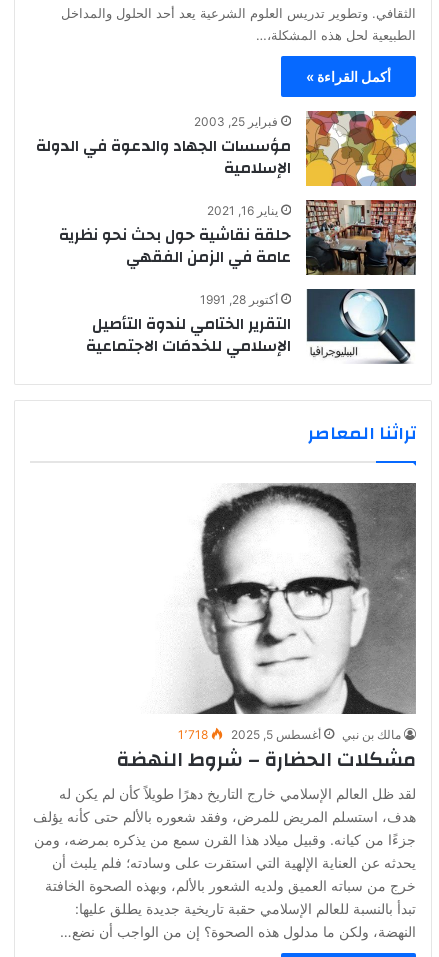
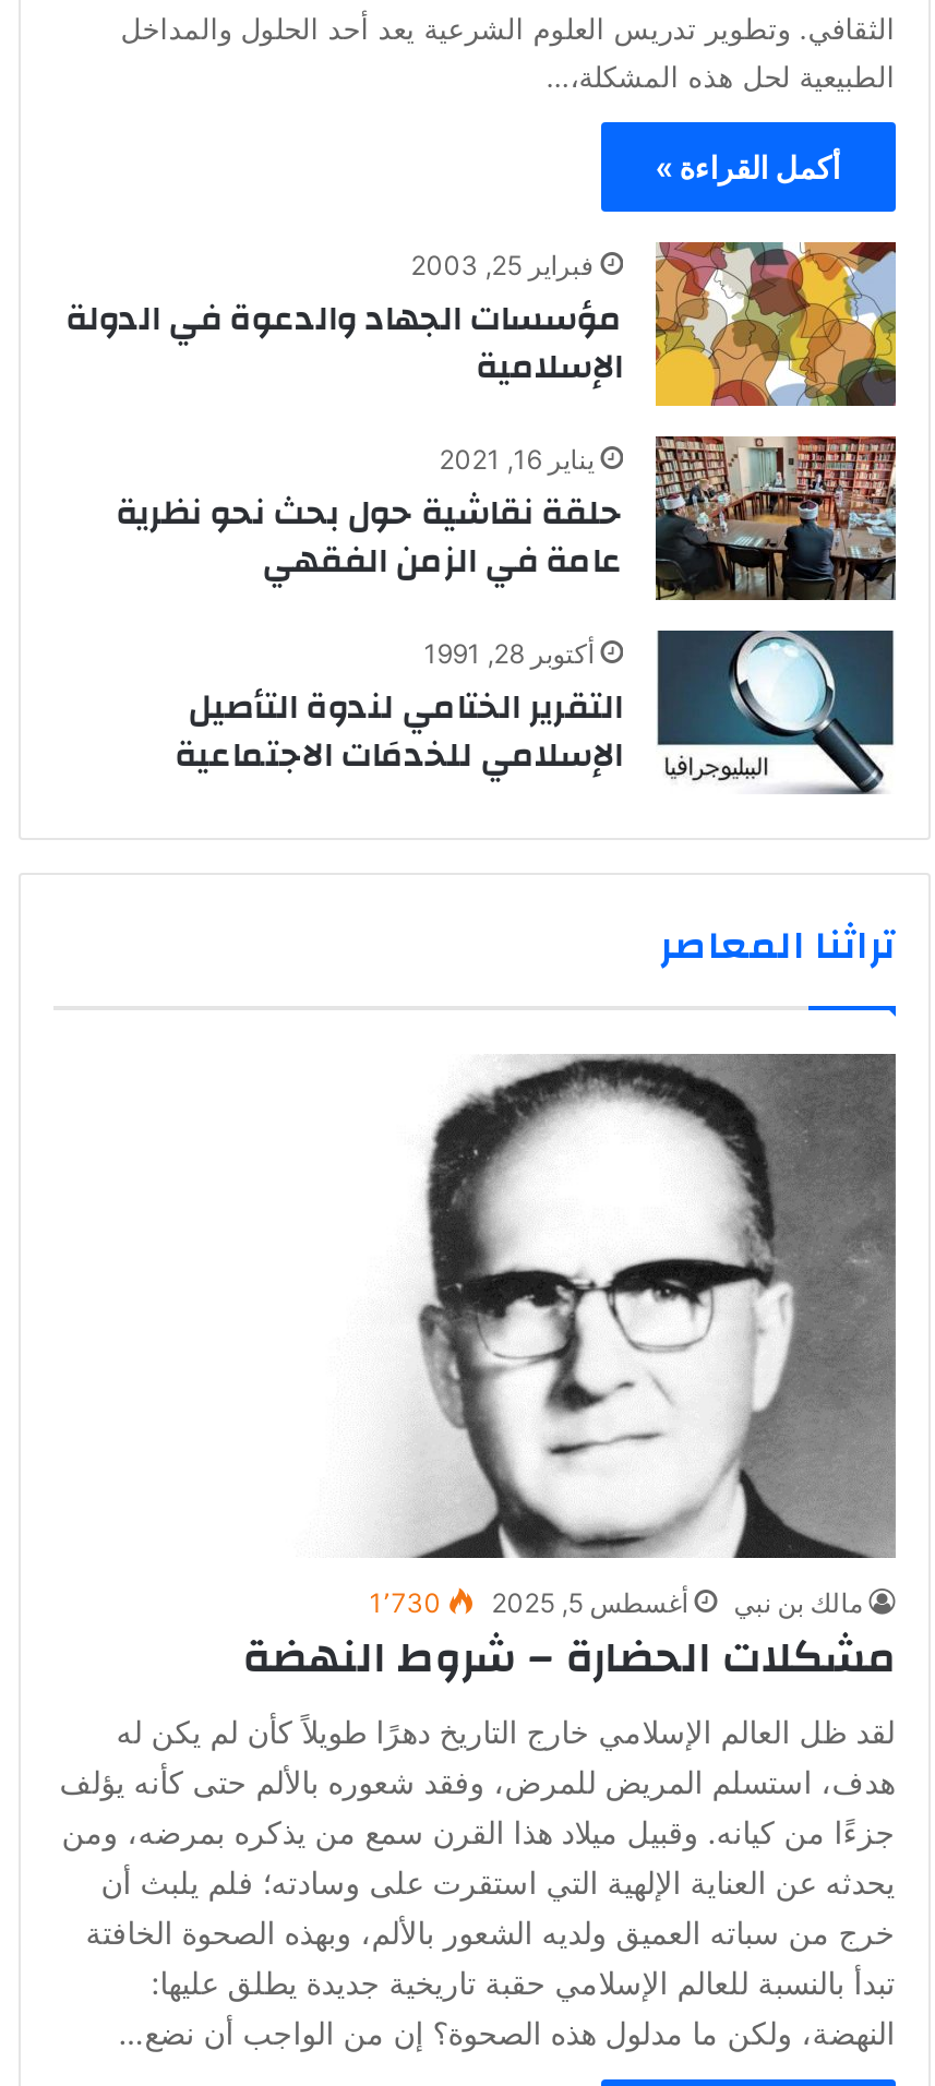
[178,727,208,742] 1٬718 -> [369,1586,441,1619] 1٬730

